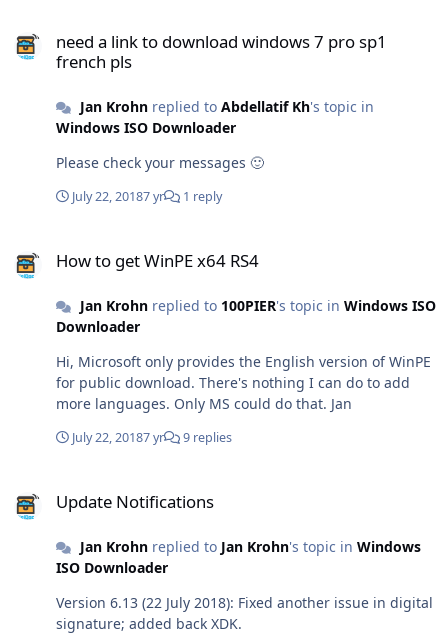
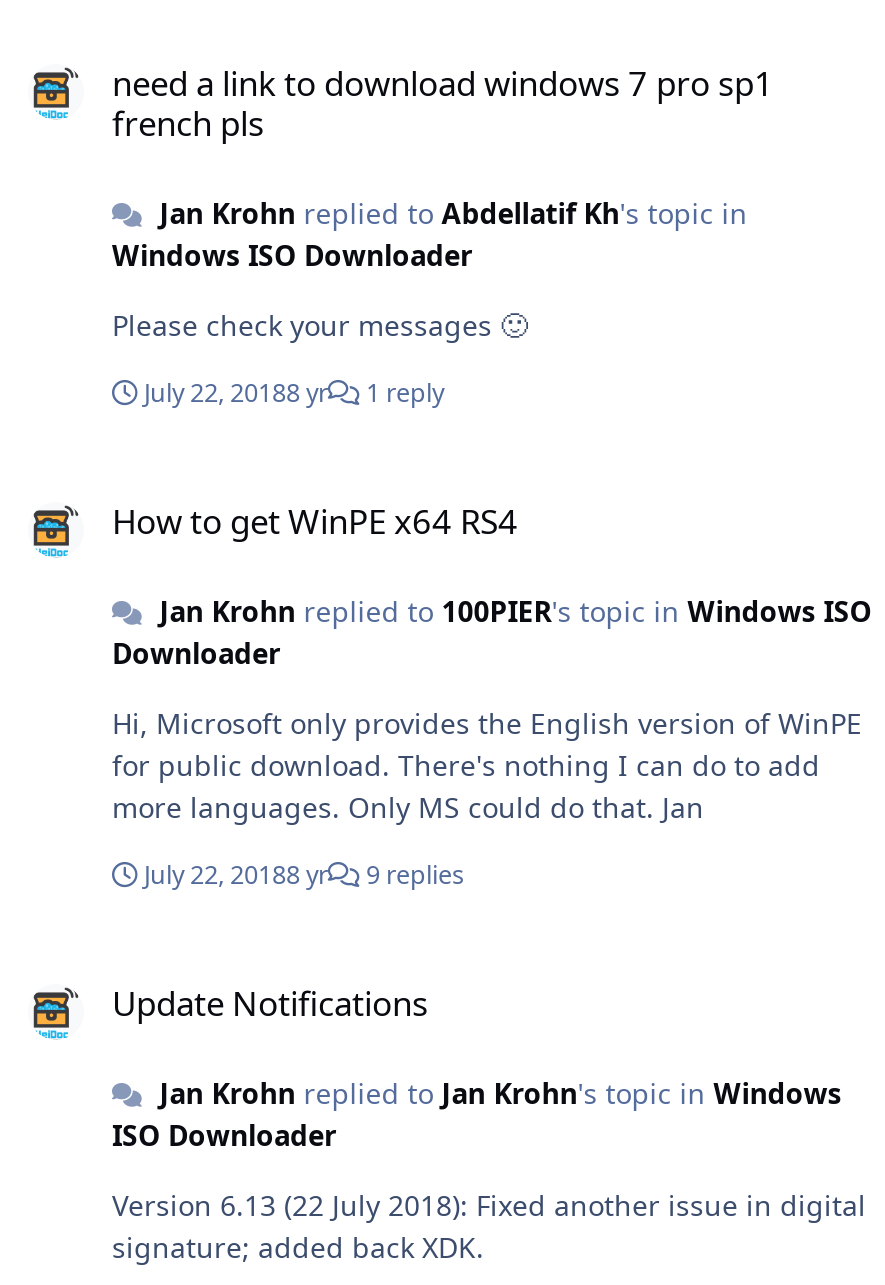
[72,188,222,205] July 22, 20187 yr 1 reply -> [144,376,444,410] July 22, 20188 yr 1 reply
[72,429,232,446] July 22, 20187 yr 9 replies -> [144,858,464,892] July 22, 20188 yr 9 replies

